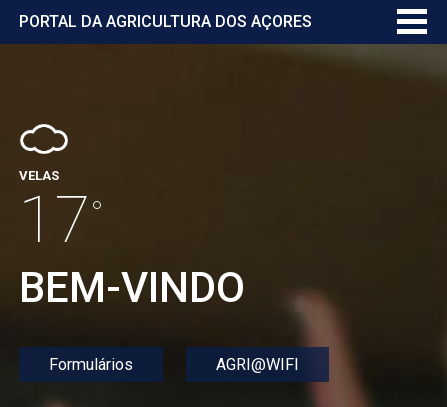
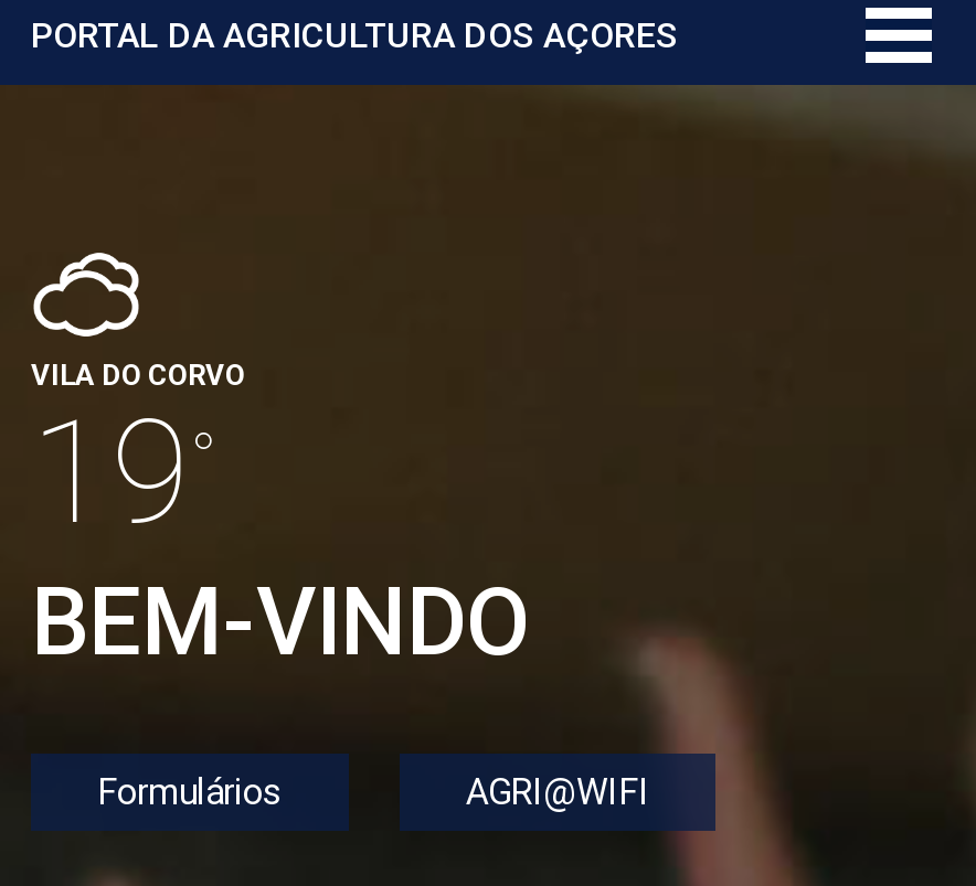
[19,120,91,258] [image] | VELAS | 17 -> [31,250,245,557] [image] | VILA DO CORVO | 19

